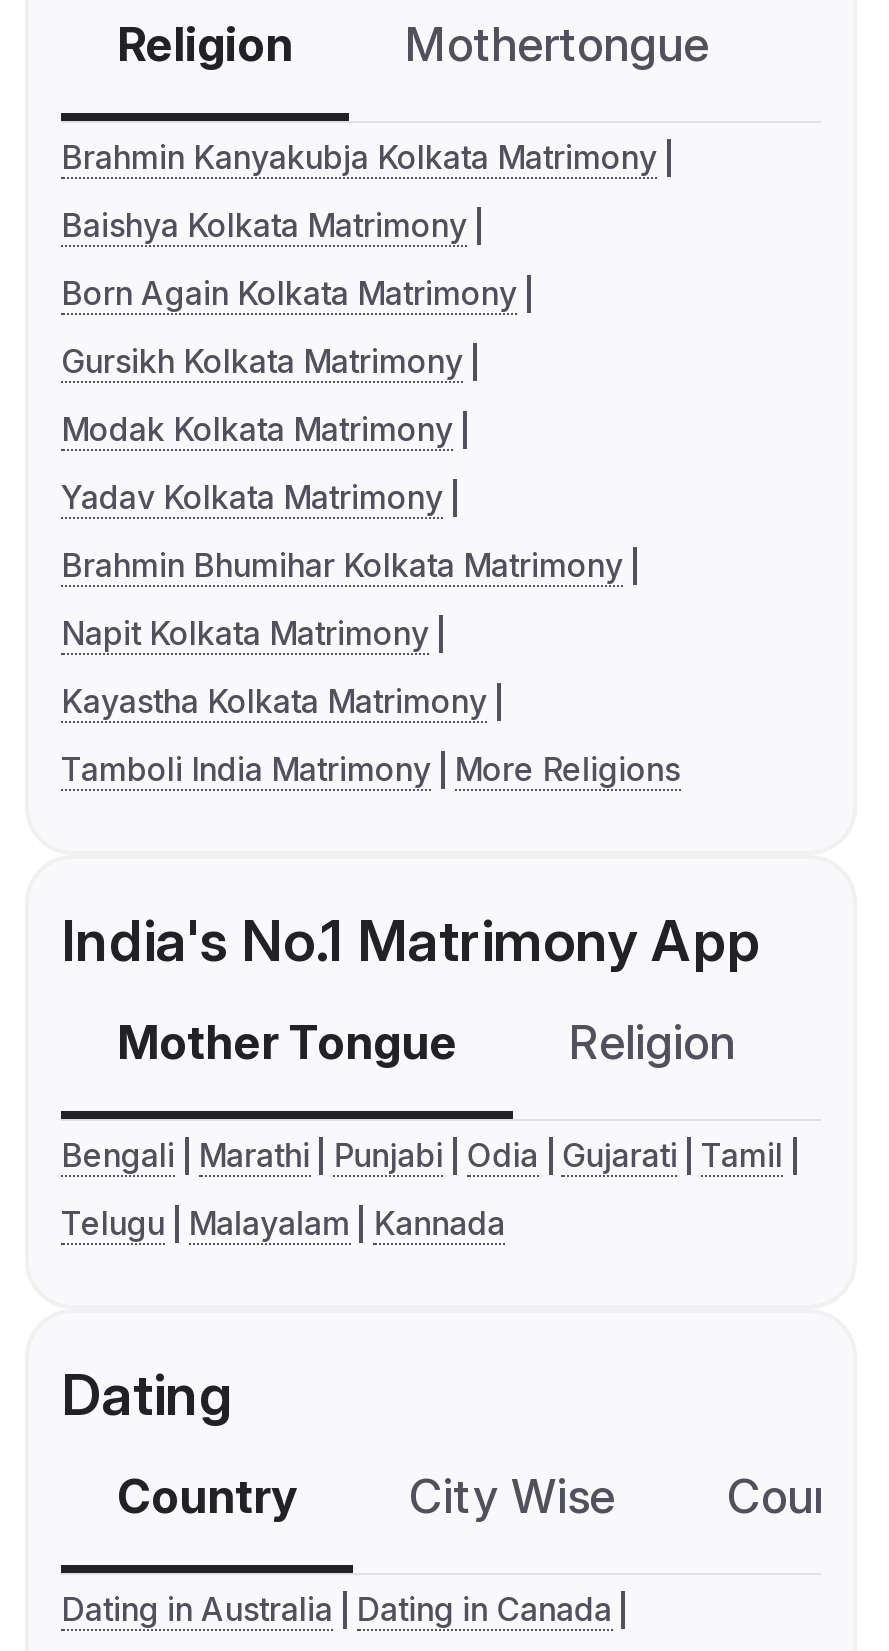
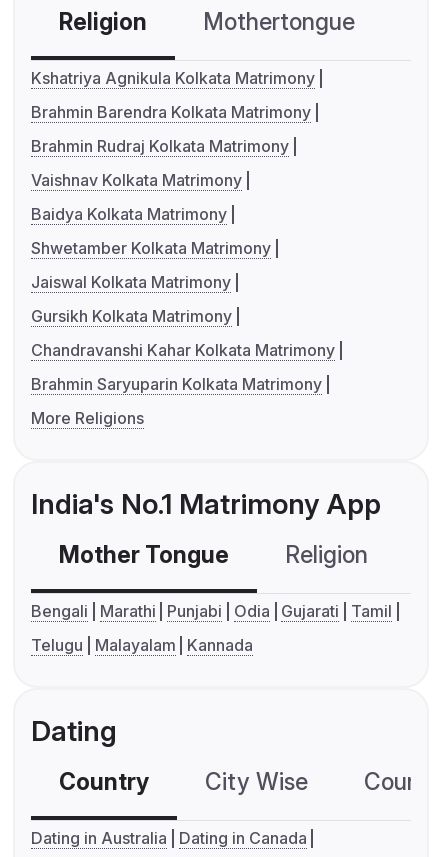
[61,138,657,314] Brahmin Kanyakubja Kolkata Matrimony | Baishya Kolkata Matrimony | Born Again Kolkata Matrimony -> [31,68,315,292] Kshatriya Agnikula Kolkata Matrimony | Brahmin Barendra Kolkata Matrimony | Brahmin Rudraj Kolkata Matrimony | Vaishnav Kolkata Matrimony | Baidya Kolkata Matrimony | Shwetamber Kolkata Matrimony | Jaiswal Kolkata Matrimony
moved [61,342,463,382] -> [31,306,232,326]: Gursikh Kolkata Matrimony
[61,410,680,790] Modak Kolkata Matrimony | Yadav Kolkata Matrimony | Brahmin Bhumihar Kolkata Matrimony | Napit Kolkata Matrimony | Kayastha Kolkata Matrimony | Tamboli India Matrimony More Religions -> [31,340,335,428] Chandravanshi Kahar Kolkata Matrimony | Brahmin Saryuparin Kolkata Matrimony | More Religions

